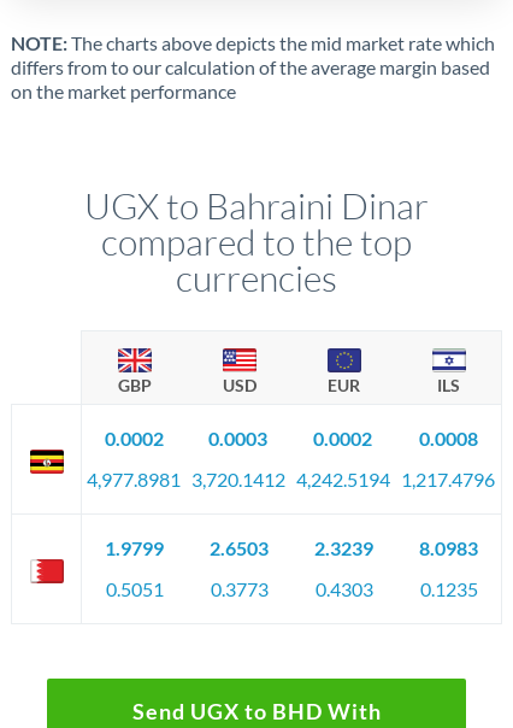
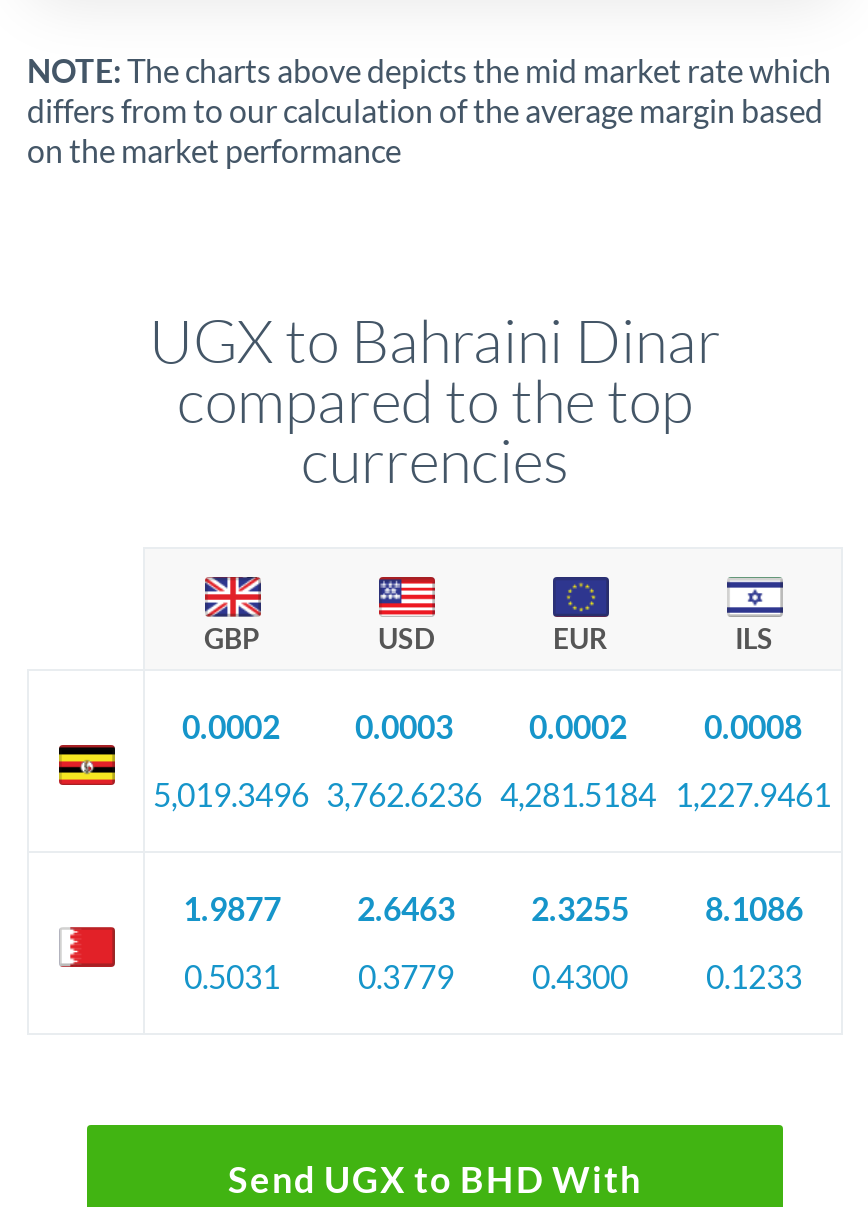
[87,468,181,491] 4,977.8981 -> [153,776,309,814] 5,019.3496
[191,468,285,491] 3,720.1412 -> [326,776,482,814] 3,762.6236
[296,468,390,491] 4,242.5194 -> [500,776,656,814] 4,281.5184
[401,468,495,491] 1,217.4796 -> [675,776,831,814] 1,227.9461
[105,537,164,560] 1.9799 -> [183,890,281,928] 1.9877
[210,537,269,560] 2.6503 -> [357,890,455,928] 2.6463
[314,537,373,560] 2.3239 -> [531,890,629,928] 2.3255
[419,537,478,560] 8.0983 -> [705,890,803,928] 8.1086
[105,578,163,601] 0.5051 -> [184,958,280,996] 0.5031
[210,578,268,601] 0.3773 -> [358,958,454,996] 0.3779
[315,578,373,601] 0.4303 -> [532,958,628,996] 0.4300
[420,578,477,601] 0.1235 -> [706,958,802,996] 0.1233

